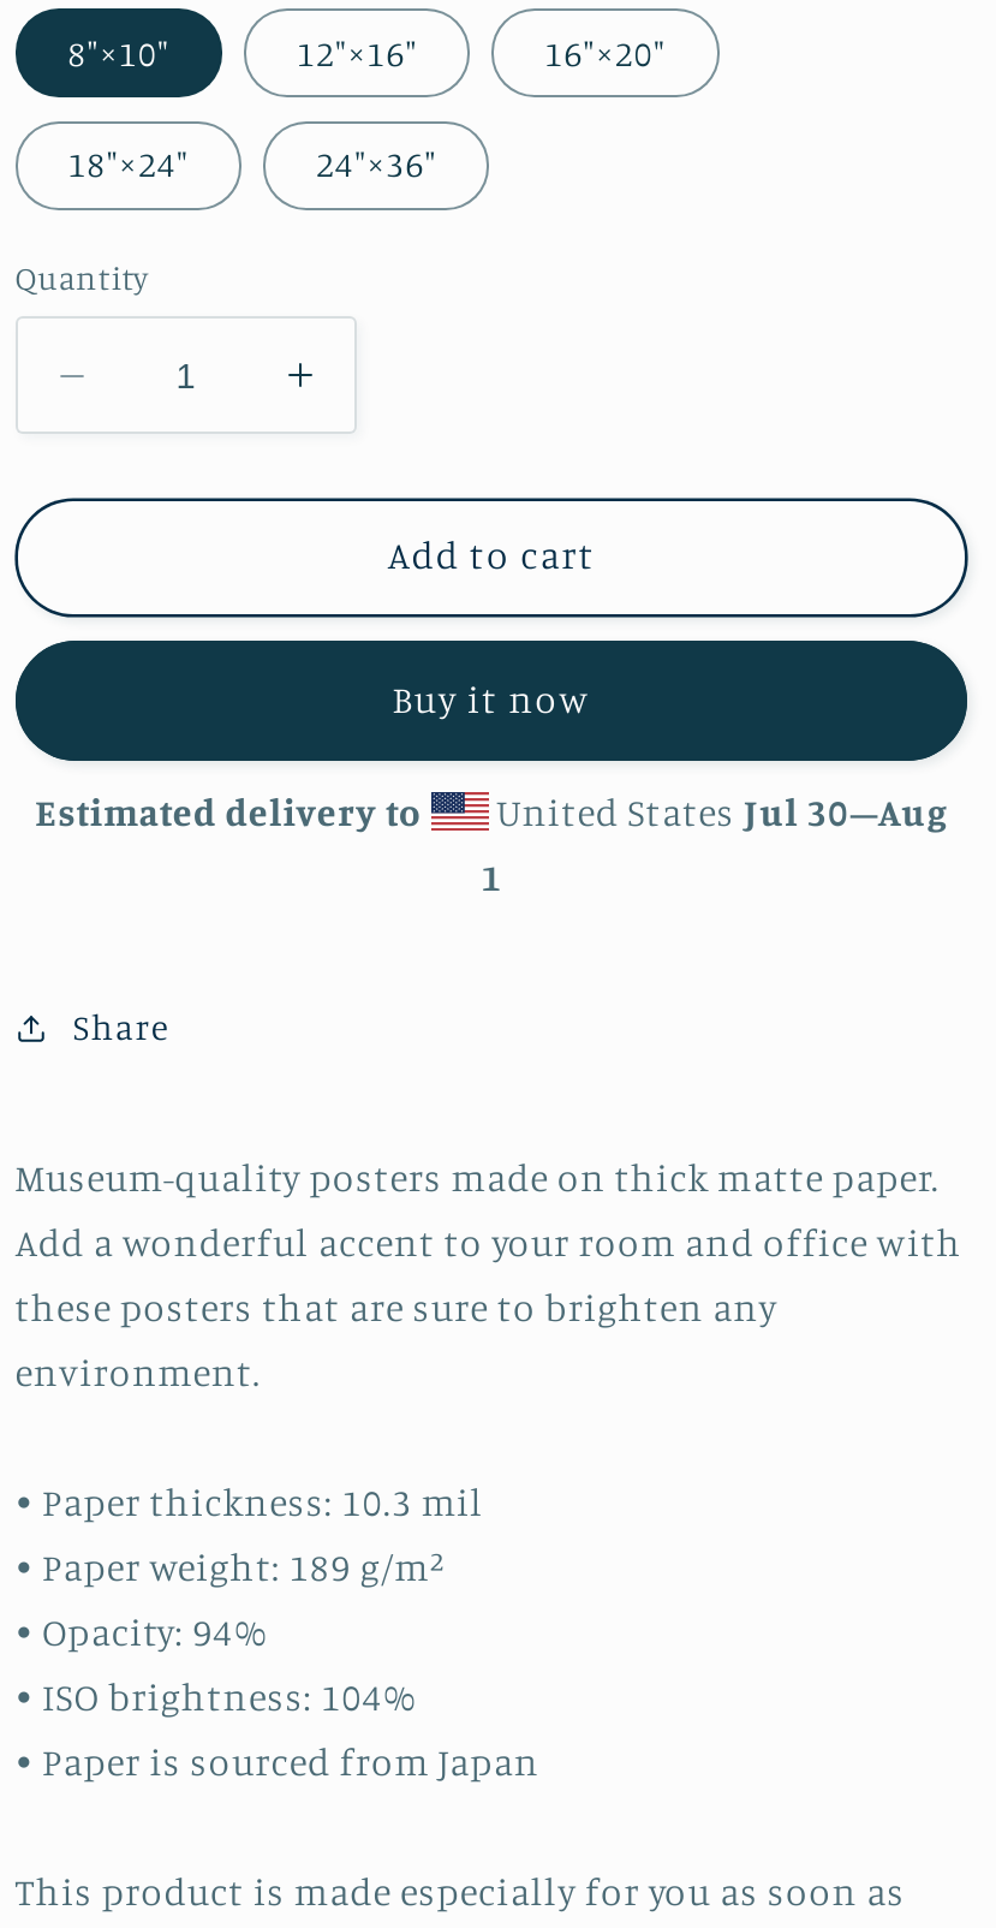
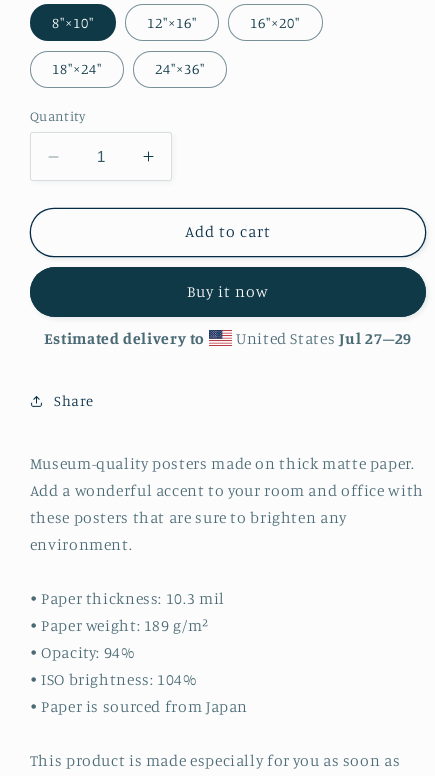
[481,789,948,899] United States Jul 30–Aug | 1 -> [232,329,412,348] United States Jul 27–29

